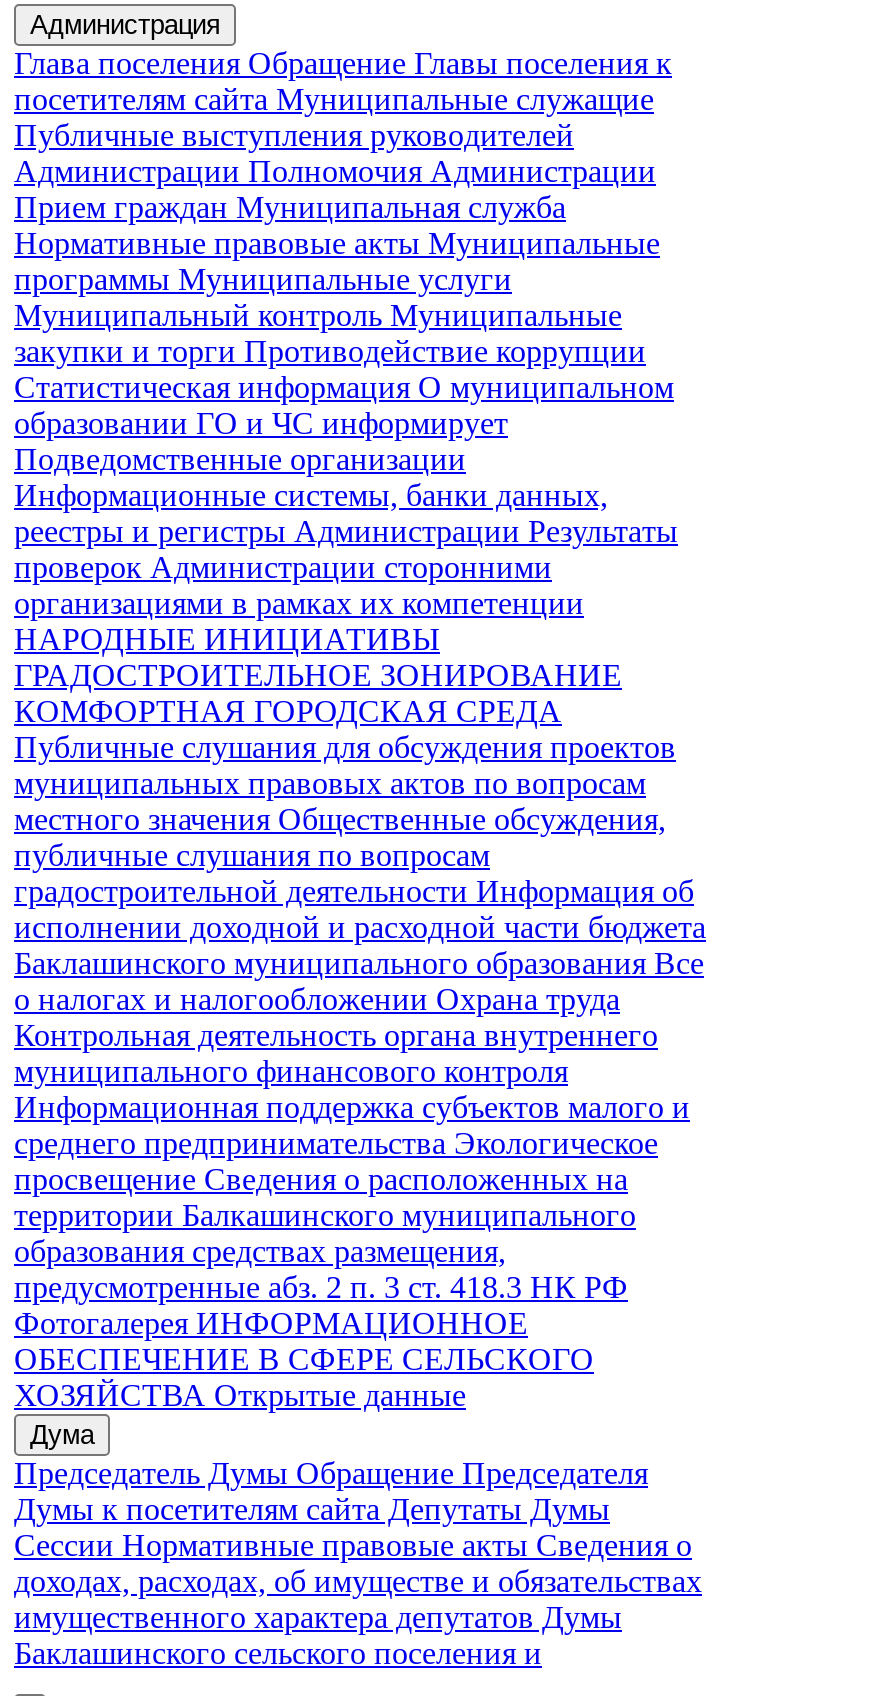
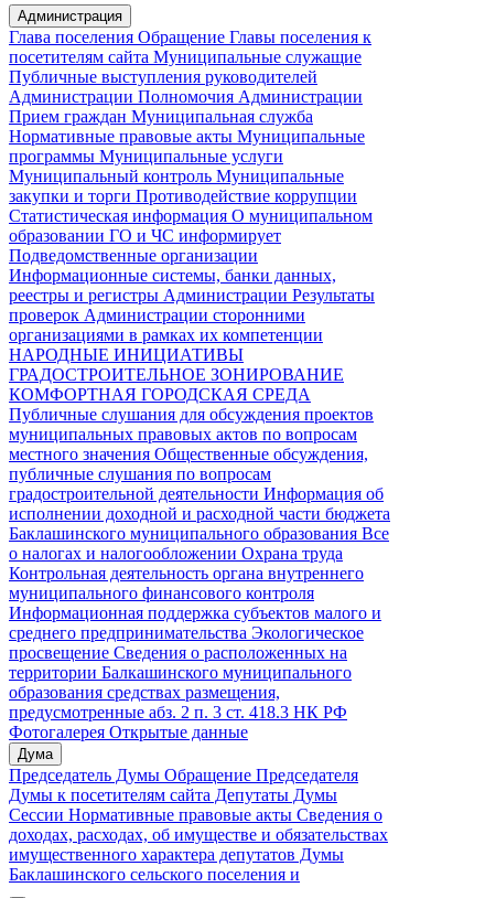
[14,1306,594,1412] Фотогалерея ИНФОРМАЦИОННОЕ | ОБЕСПЕЧЕНИЕ В СФЕРЕ СЕЛЬСКОГО | ХОЗЯЙСТВА Открытые данные -> [9,723,248,741] Фотогалерея Открытые данные

